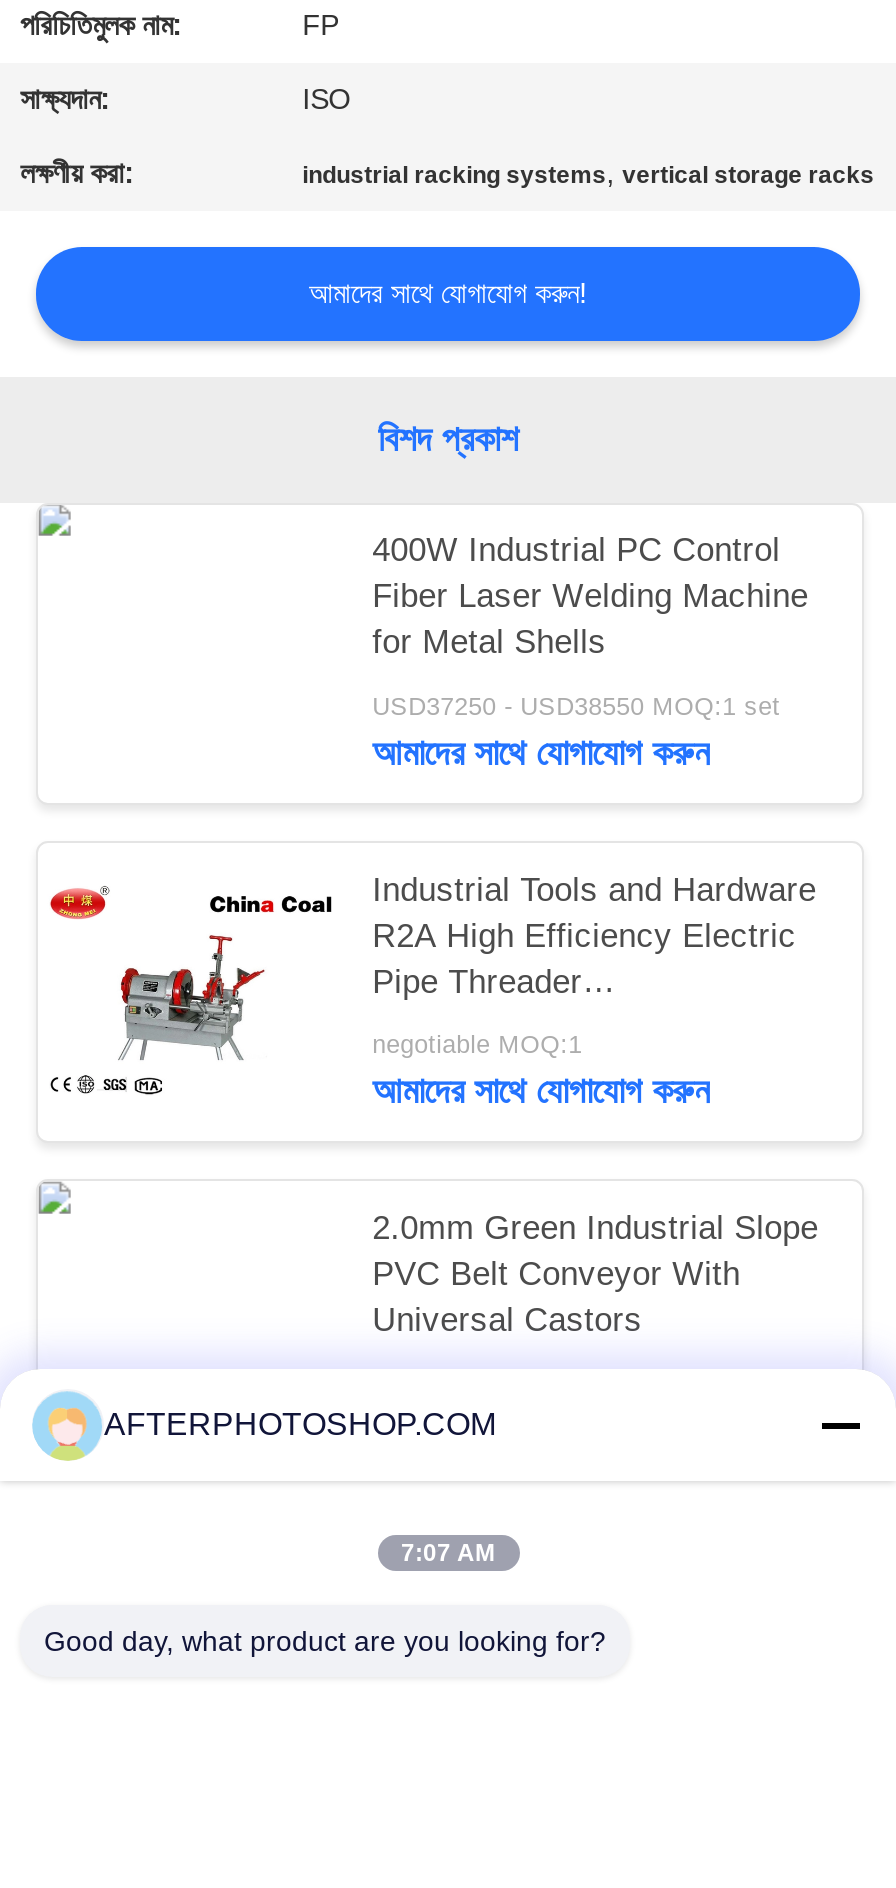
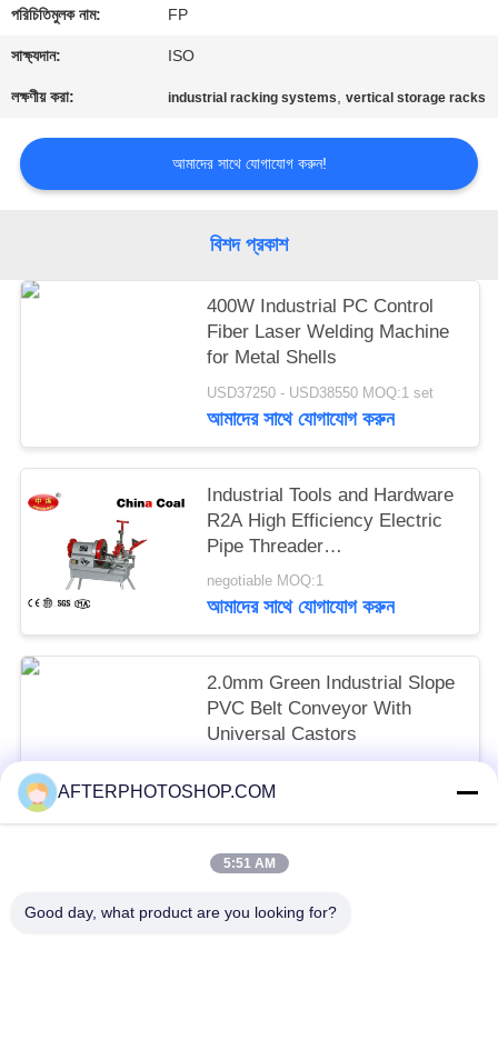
[401,1539,495,1567] 7:07 AM -> [223,856,275,871] 5:51 AM

